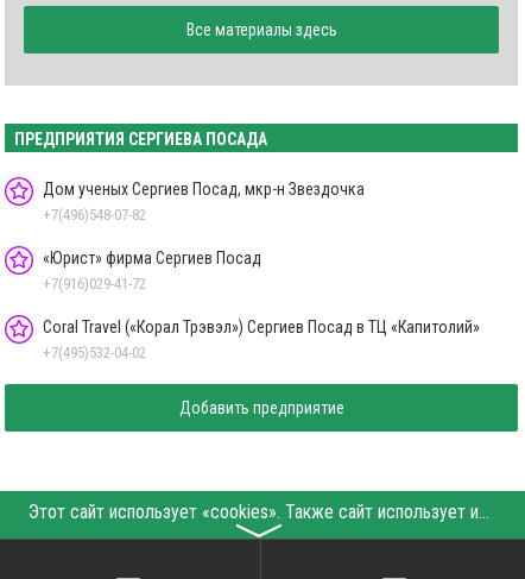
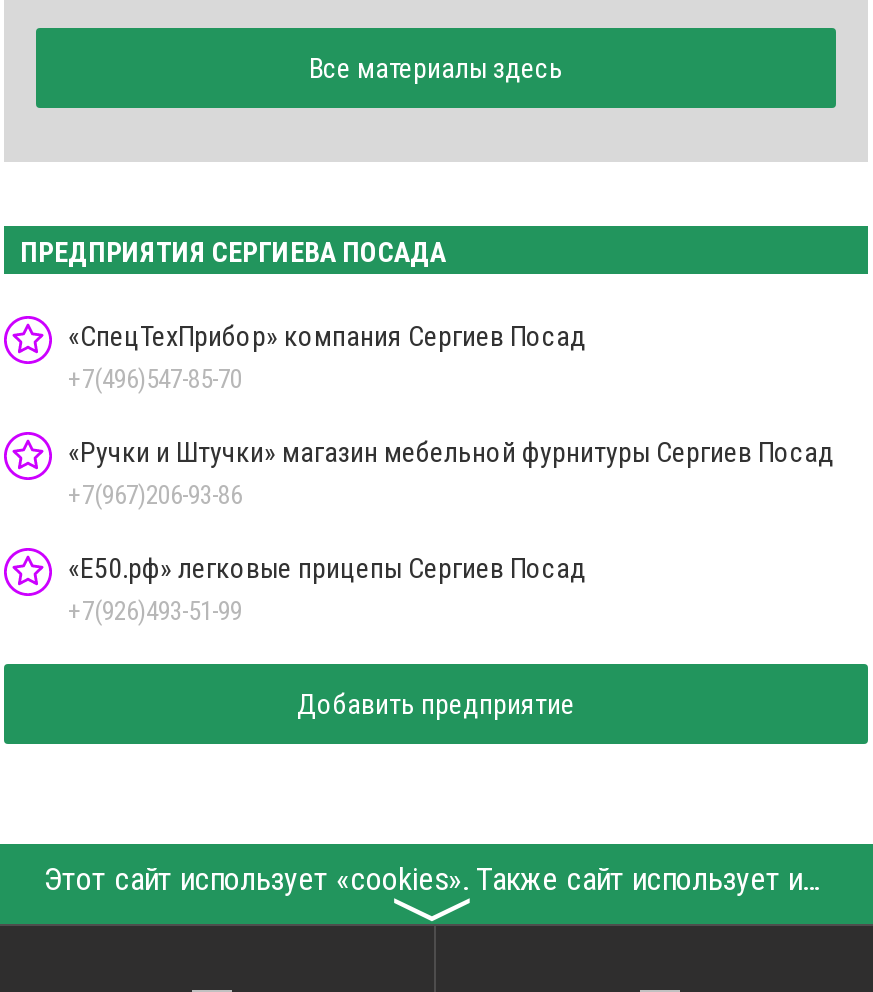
[43,180,365,224] Дом ученых Сергиев Посад, мкр-н Звездочка | +7(496)548-07-82 -> [68,320,586,394] «СпецТехПрибор» компания Сергиев Посад | +7(496)547-85-70
[43,249,261,293] «Юрист» фирма Сергиев Посад | +7(916)029-41-72 -> [68,436,834,510] «Ручки и Штучки» магазин мебельной фурнитуры Сергиев Посад | +7(967)206-93-86
[43,318,480,362] Coral Travel («Корал Трэвэл») Сергиев Посад в ТЦ «Капитолий» | +7(495)532-04-02 -> [68,552,586,626] «Е50.рф» легковые прицепы Сергиев Посад | +7(926)493-51-99

